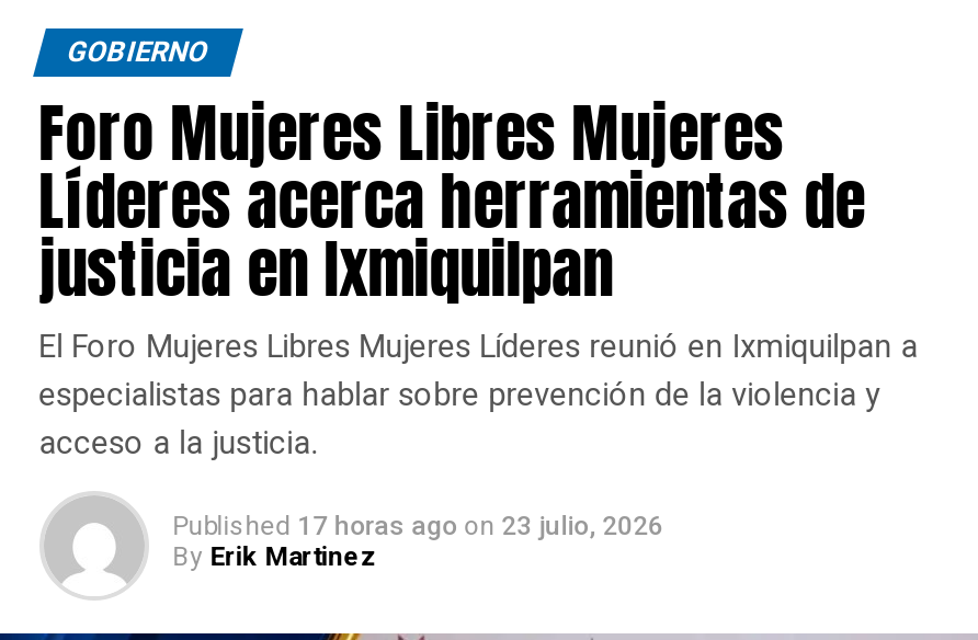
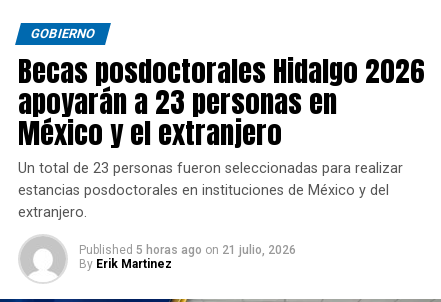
[39,85,918,462] Foro Mujeres Libres Mujeres | Líderes acerca herramientas de | justicia en Ixmiquilpan | El Foro Mujeres Libres Mujeres Líderes reunió en Ixmiquilpan a | especialistas para hablar sobre prevención de la violencia y | acceso a la justicia. -> [18,49,425,221] Becas posdoctorales Hidalgo 2026 | apoyarán a 23 personas en | México y el extranjero | Un total de 23 personas fueron seleccionadas para realizar | estancias posdoctorales en instituciones de México y del | extranjero.
[173,510,664,540] Published 17 horas ago on 23 julio, 2026 -> [79,243,296,257] Published 5 horas ago on 21 julio, 2026

